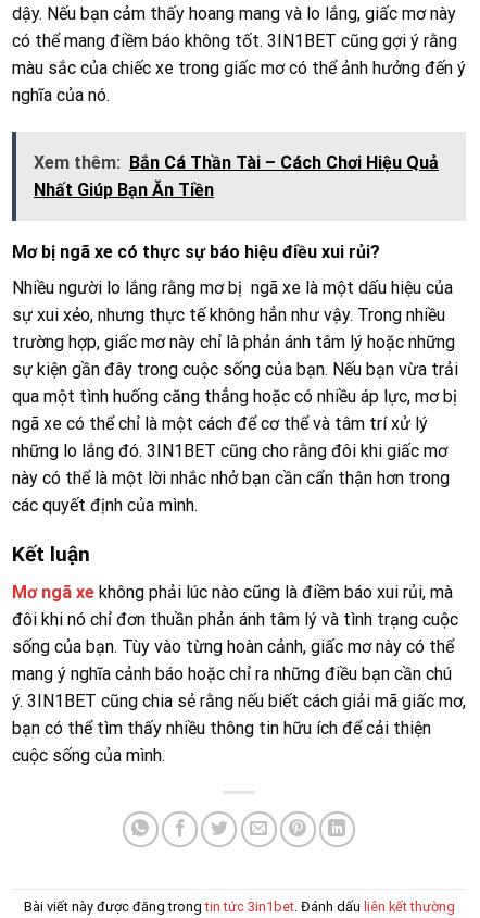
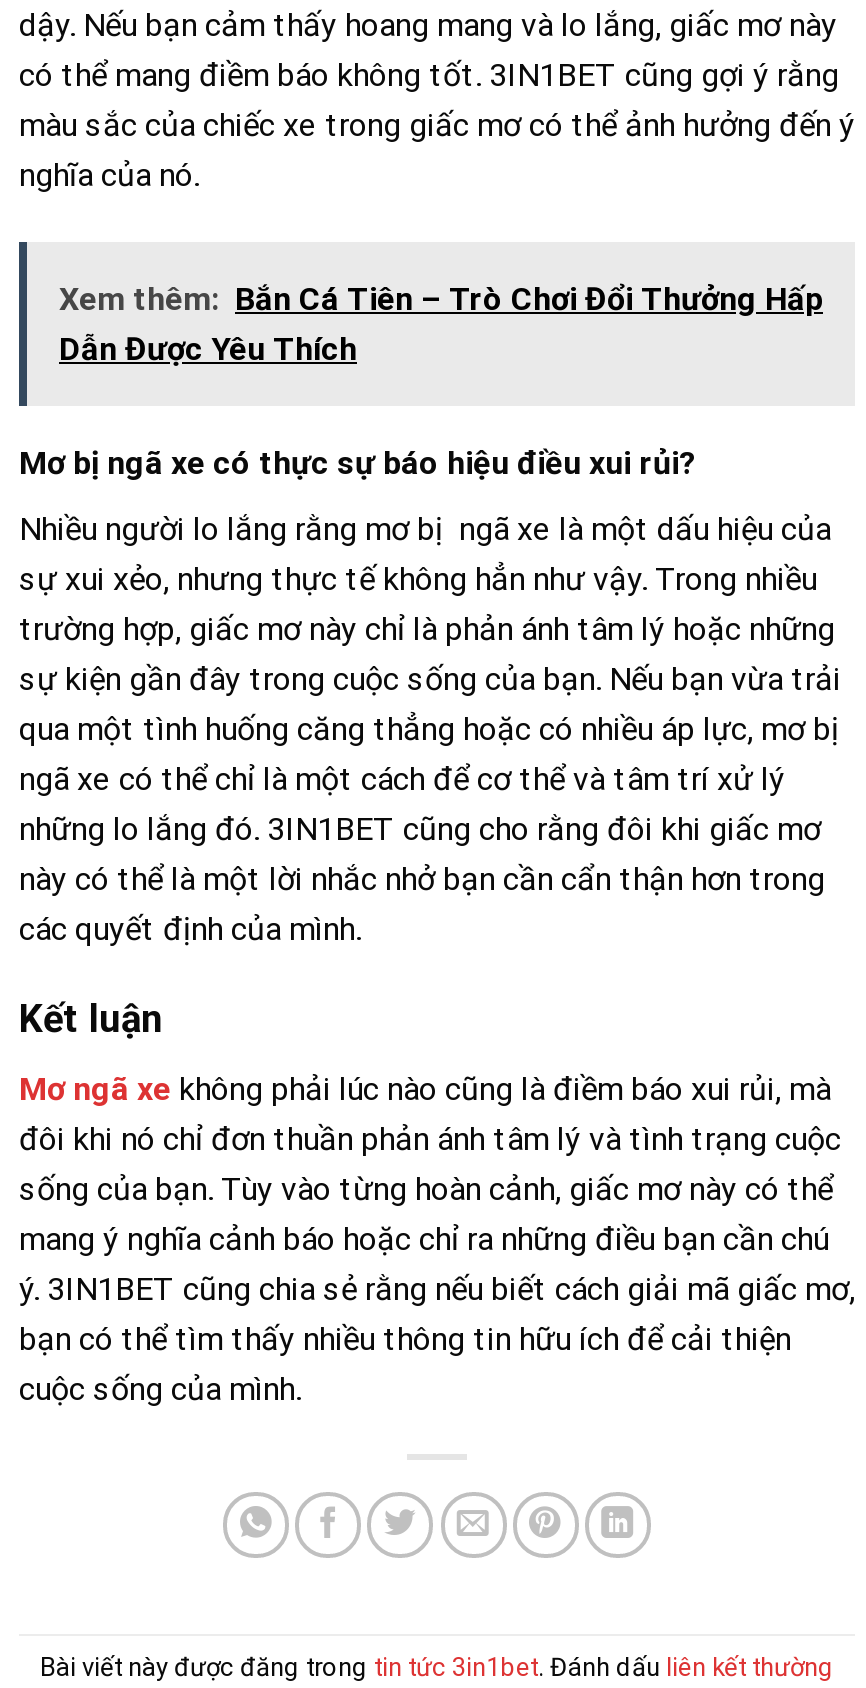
[34,152,439,200] Xem thêm: Bắn Cá Thần Tài – Cách Chơi Hiệu Quả | Nhất Giúp Bạn Ăn Tiền -> [59,280,823,368] Xem thêm: Bắn Cá Tiên – Trò Chơi Đổi Thưởng Hấp | Dẫn Được Yêu Thích

